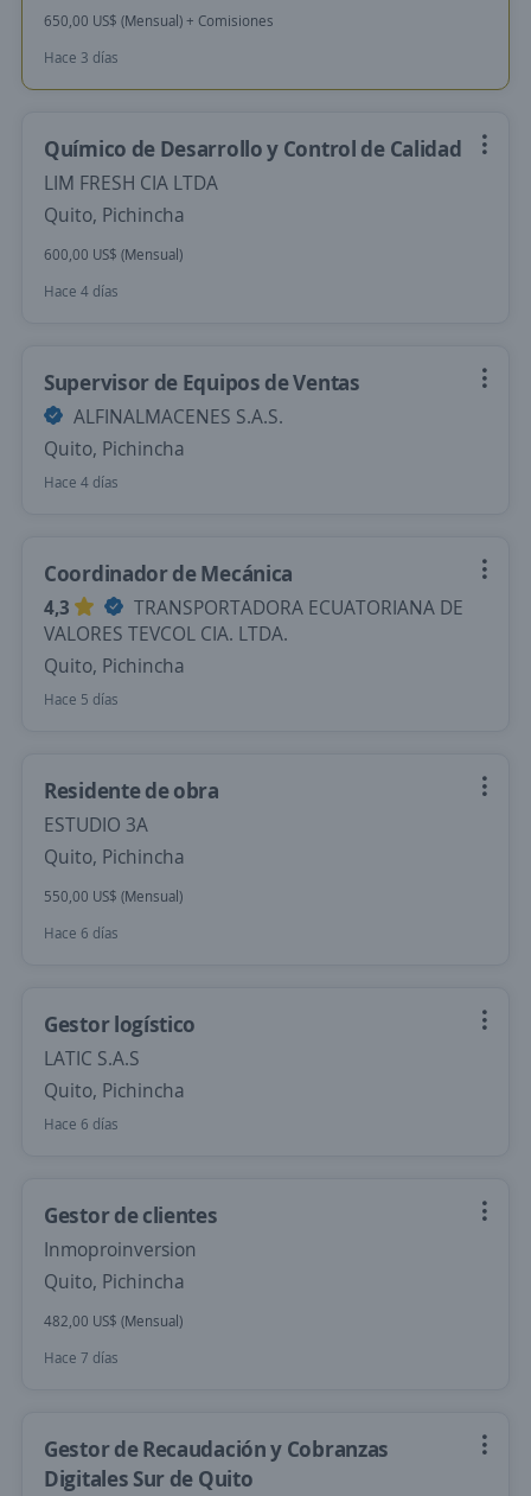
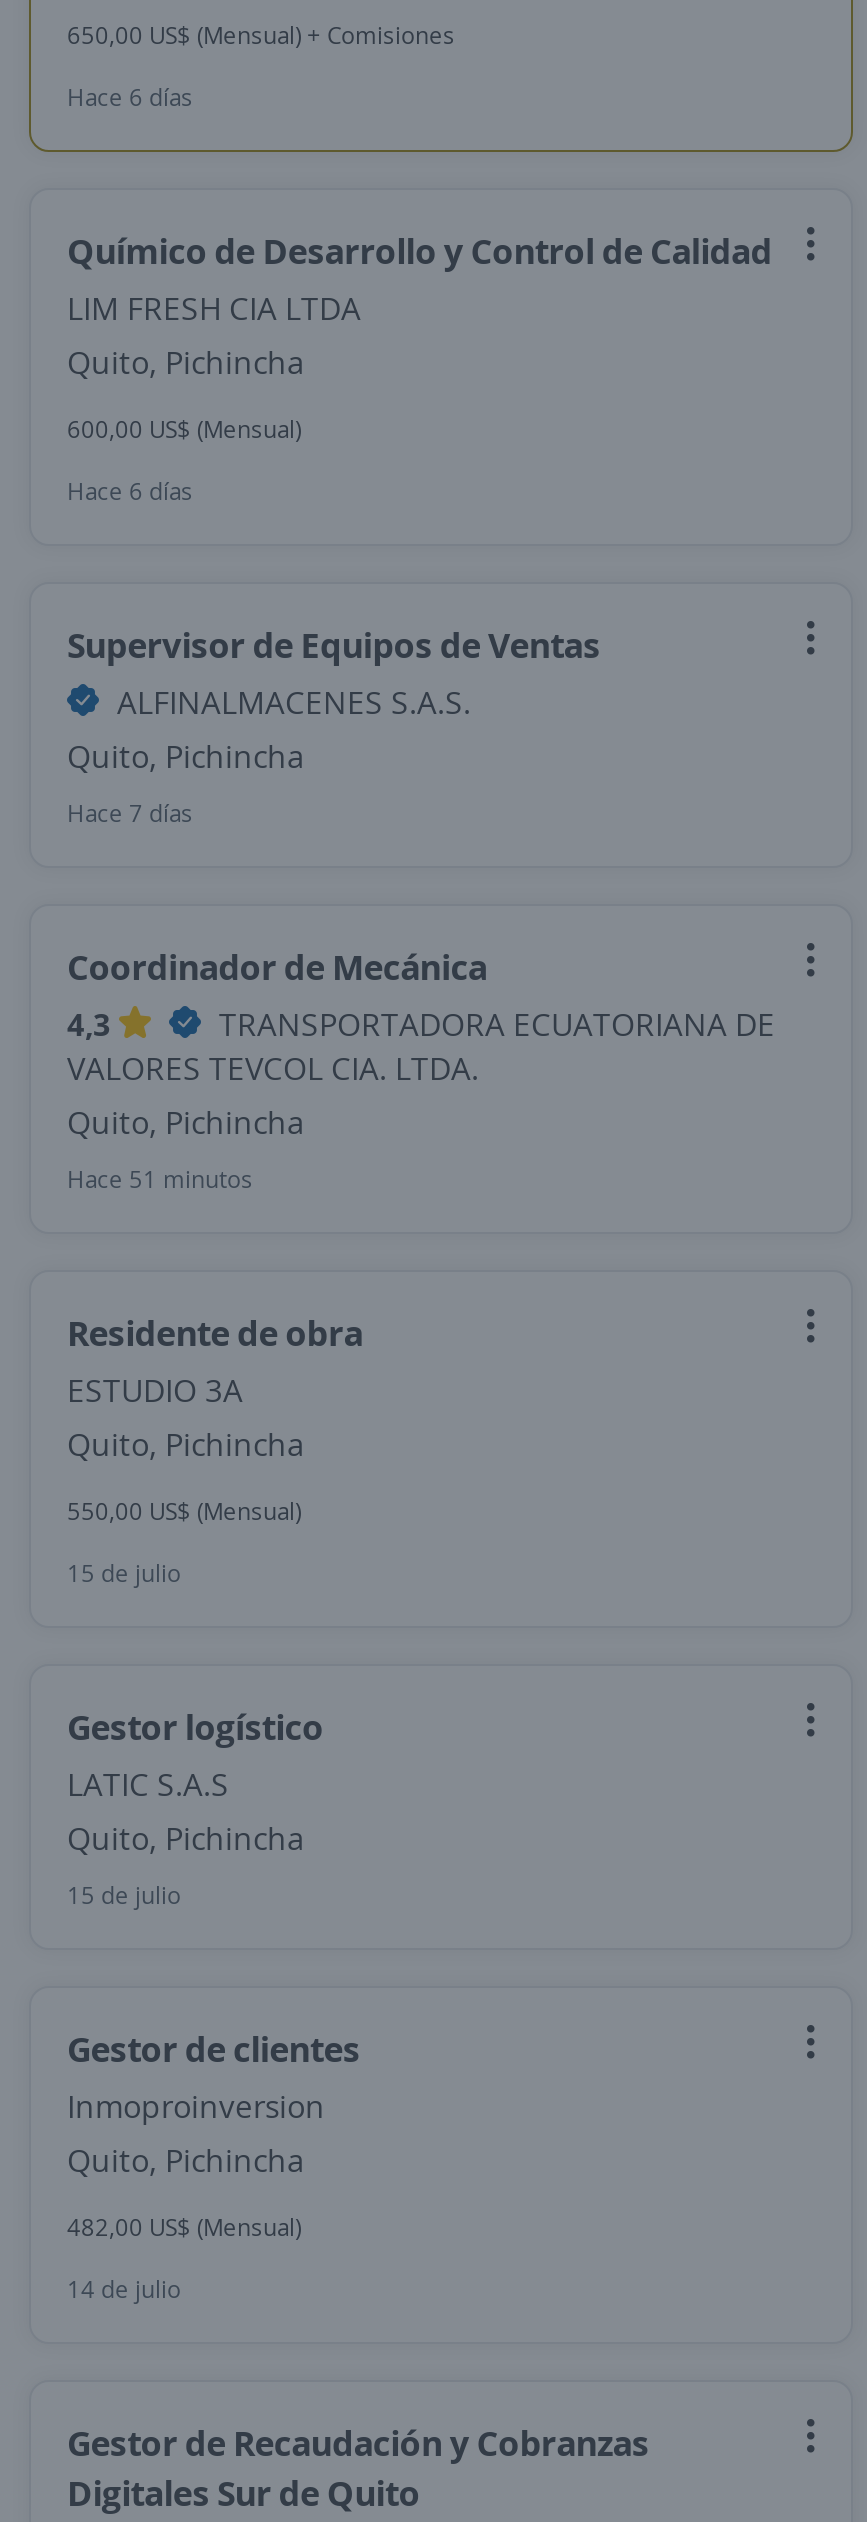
[44,47,119,68] Hace 3 días -> [67,80,193,114] Hace 6 días
[44,281,119,301] Hace 4 días -> [67,474,193,508] Hace 6 días
[44,472,119,492] Hace 4 días -> [67,796,193,830] Hace 7 días
[44,689,119,709] Hace 5 días -> [67,1162,253,1196] Hace 51 minutos
[44,923,119,943] Hace 6 días -> [67,1556,181,1590] 15 de julio
[44,1114,119,1134] Hace 6 días -> [67,1878,181,1912] 15 de julio
[44,1348,119,1368] Hace 7 días -> [67,2272,181,2306] 14 de julio

